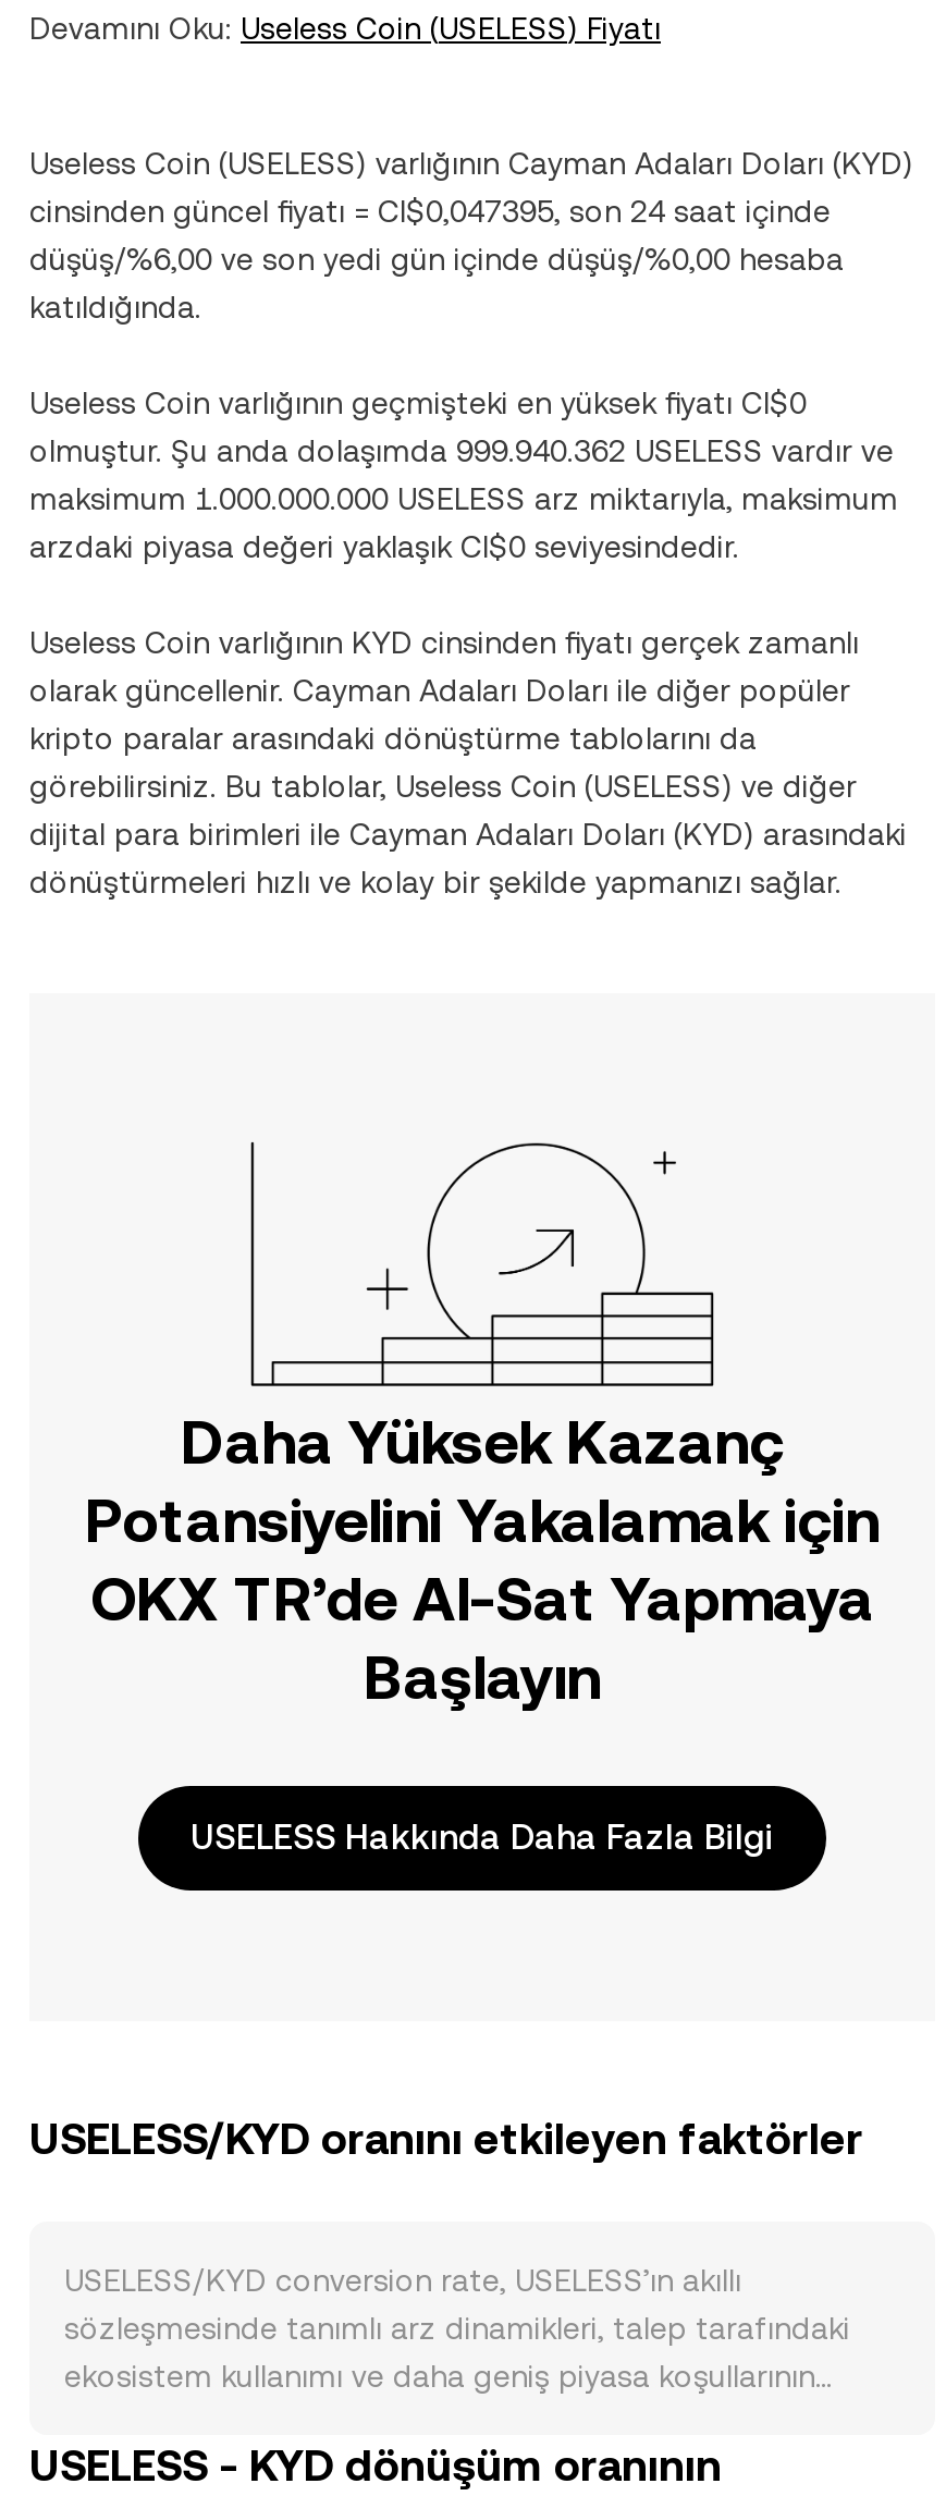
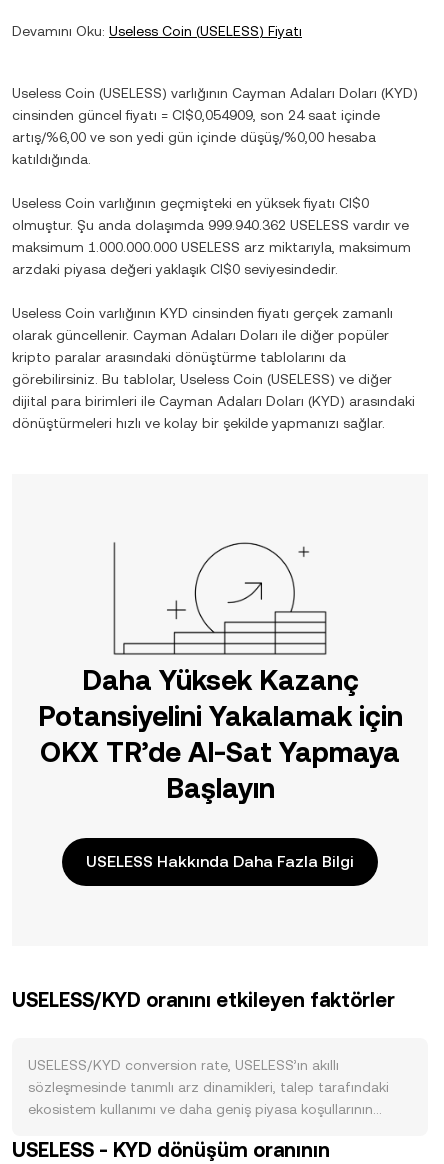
[29,194,831,229] cinsinden güncel fiyatı = CI$0,047395, son 24 saat içinde -> [12,107,380,123] cinsinden güncel fiyatı = CI$0,054909, son 24 saat içinde
[29,242,844,277] düşüş/%6,00 ve son yedi gün içinde düşüş/%0,00 hesaba -> [12,129,376,145] artış/%6,00 ve son yedi gün içinde düşüş/%0,00 hesaba

